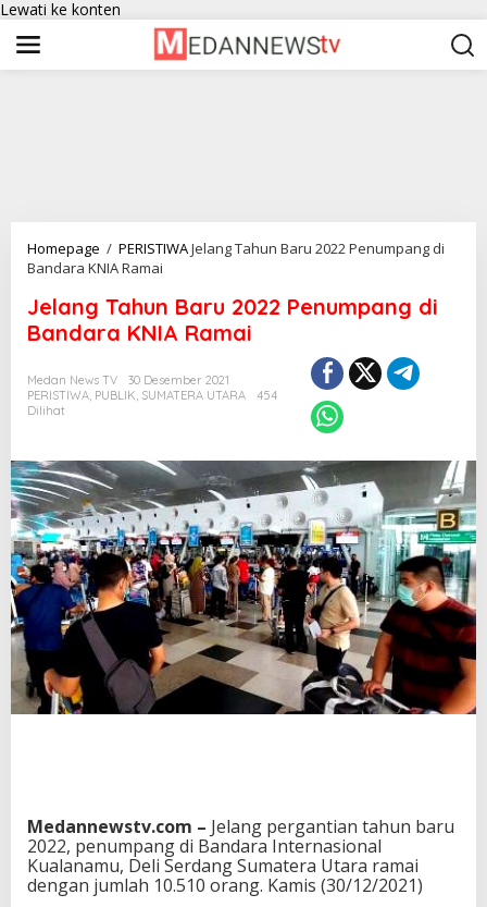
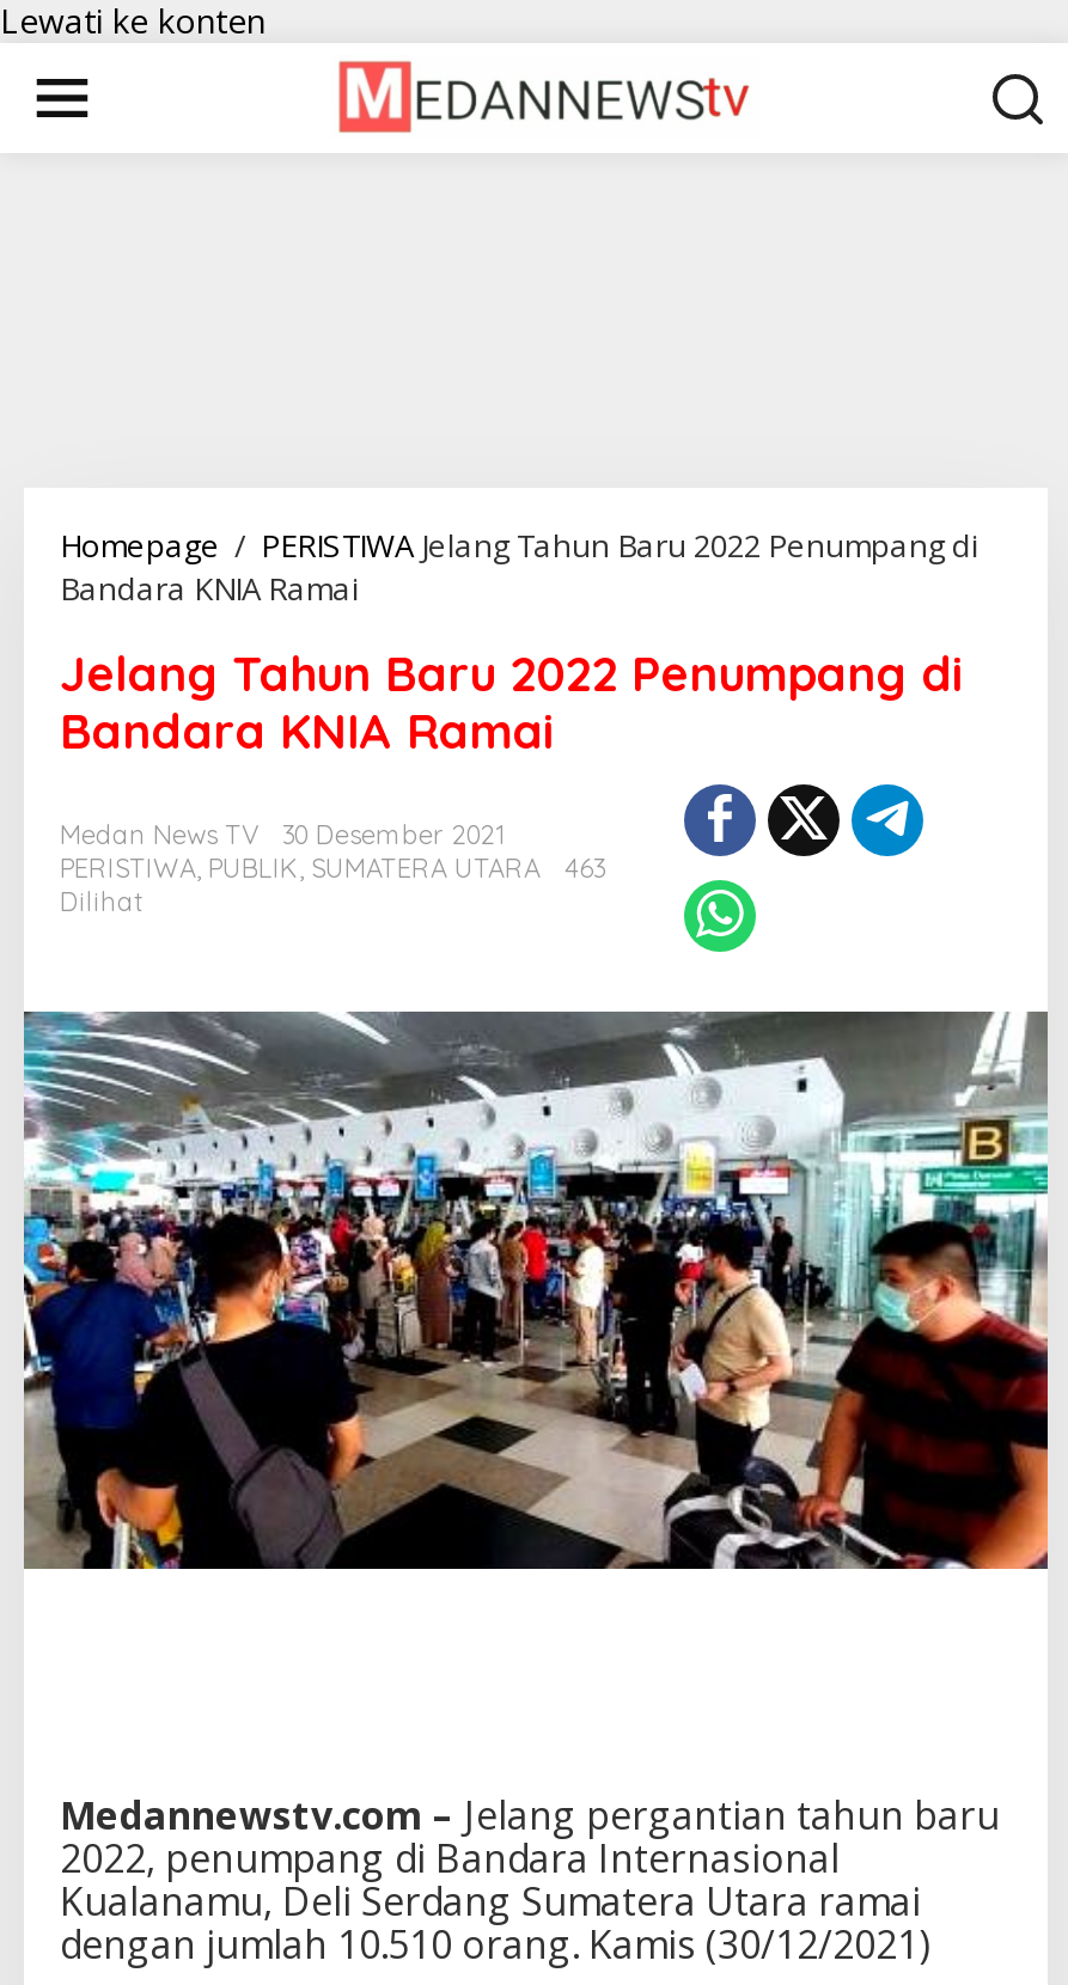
[27,388,277,403] PERISTIWA, PUBLIK, SUMATERA UTARA 454 -> [60,852,605,886] PERISTIWA, PUBLIK, SUMATERA UTARA 463

